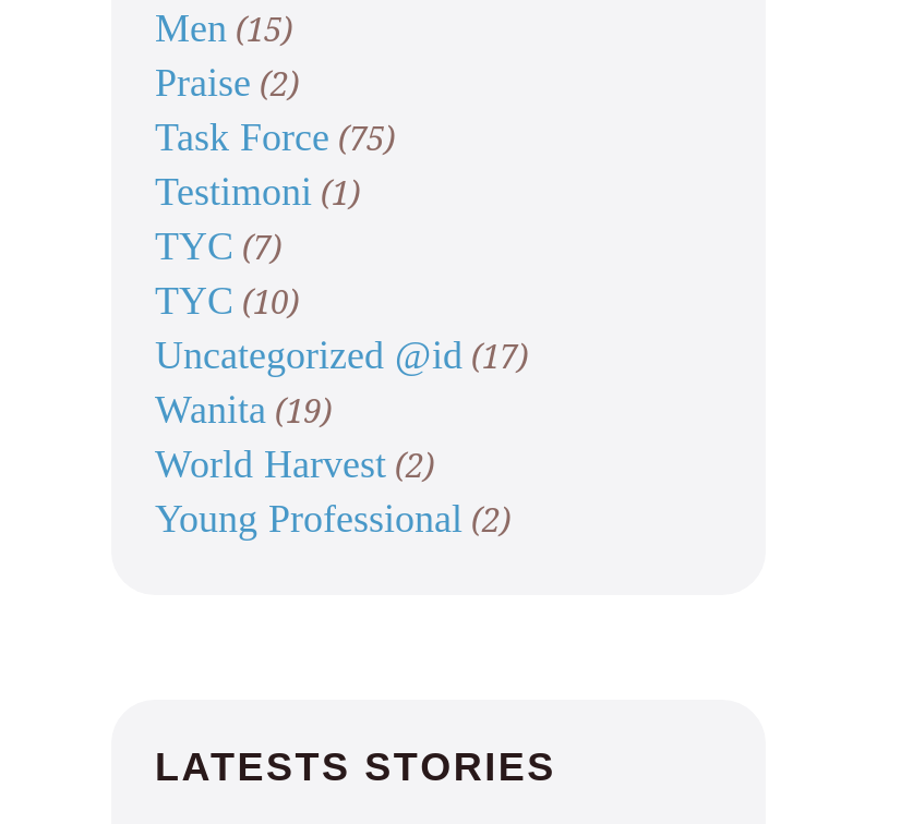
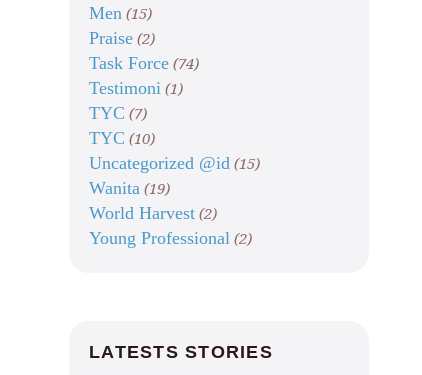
[155,115,395,158] Task Force (75) -> [89,53,199,73] Task Force (74)
[155,333,528,376] Uncategorized @id (17) -> [89,153,260,173] Uncategorized @id (15)

